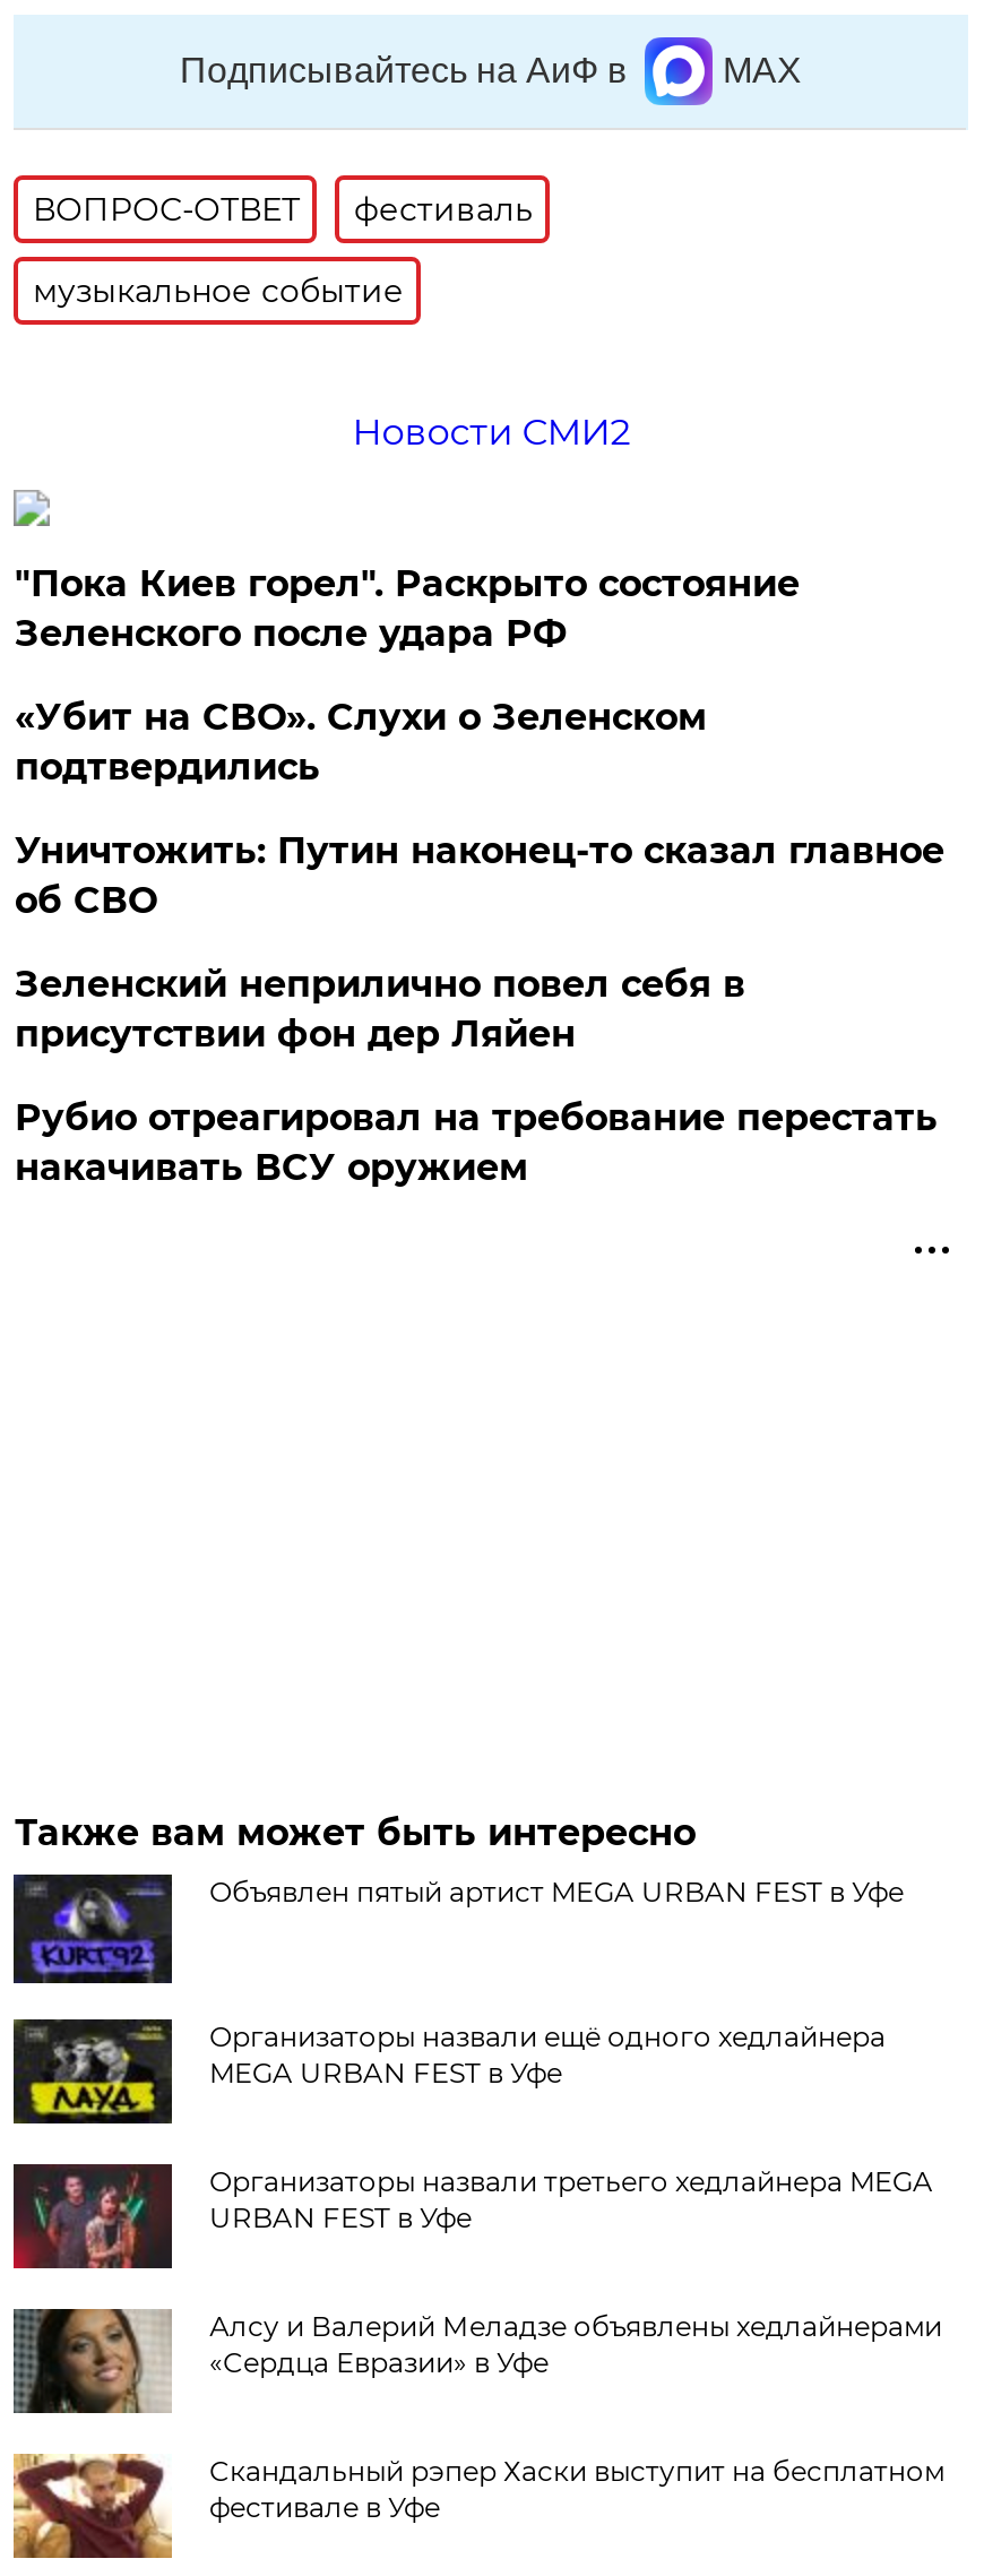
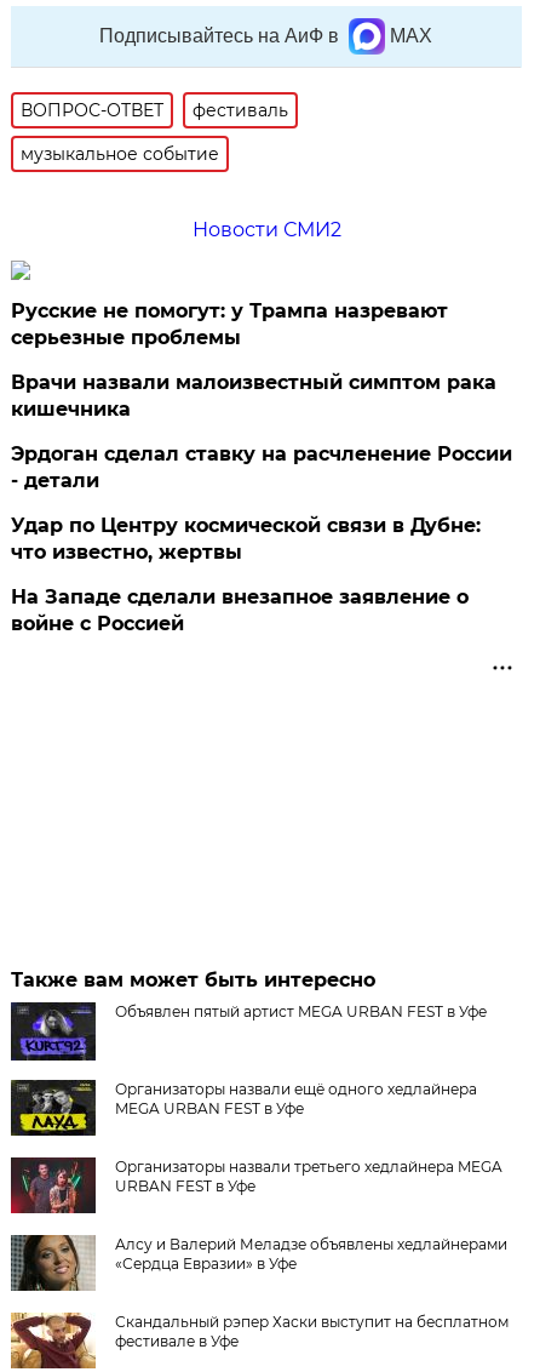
[14,562,799,655] "Пока Киев горел". Раскрыто состояние | Зеленского после удара РФ -> [11,299,448,349] Русские не помогут: у Трампа назревают | серьезные проблемы
[14,696,707,789] «Убит на СВО». Слухи о Зеленском | подтвердились -> [11,371,497,421] Врачи назвали малоизвестный симптом рака | кишечника
[14,829,944,922] Уничтожить: Путин наконец-то сказал главное | об СВО -> [11,442,513,492] Эрдоган сделал ставку на расчленение России | - детали
[14,963,745,1056] Зеленский неприлично повел cебя в | присутствии фон дер Ляйен -> [11,514,481,564] Удар по Центру космической связи в Дубне: | что известно, жертвы
[14,1096,937,1189] Рубио отреагировал на требование перестать | накачивать ВСУ оружием -> [11,585,469,635] На Западе сделали внезапное заявление о | войне с Россией

